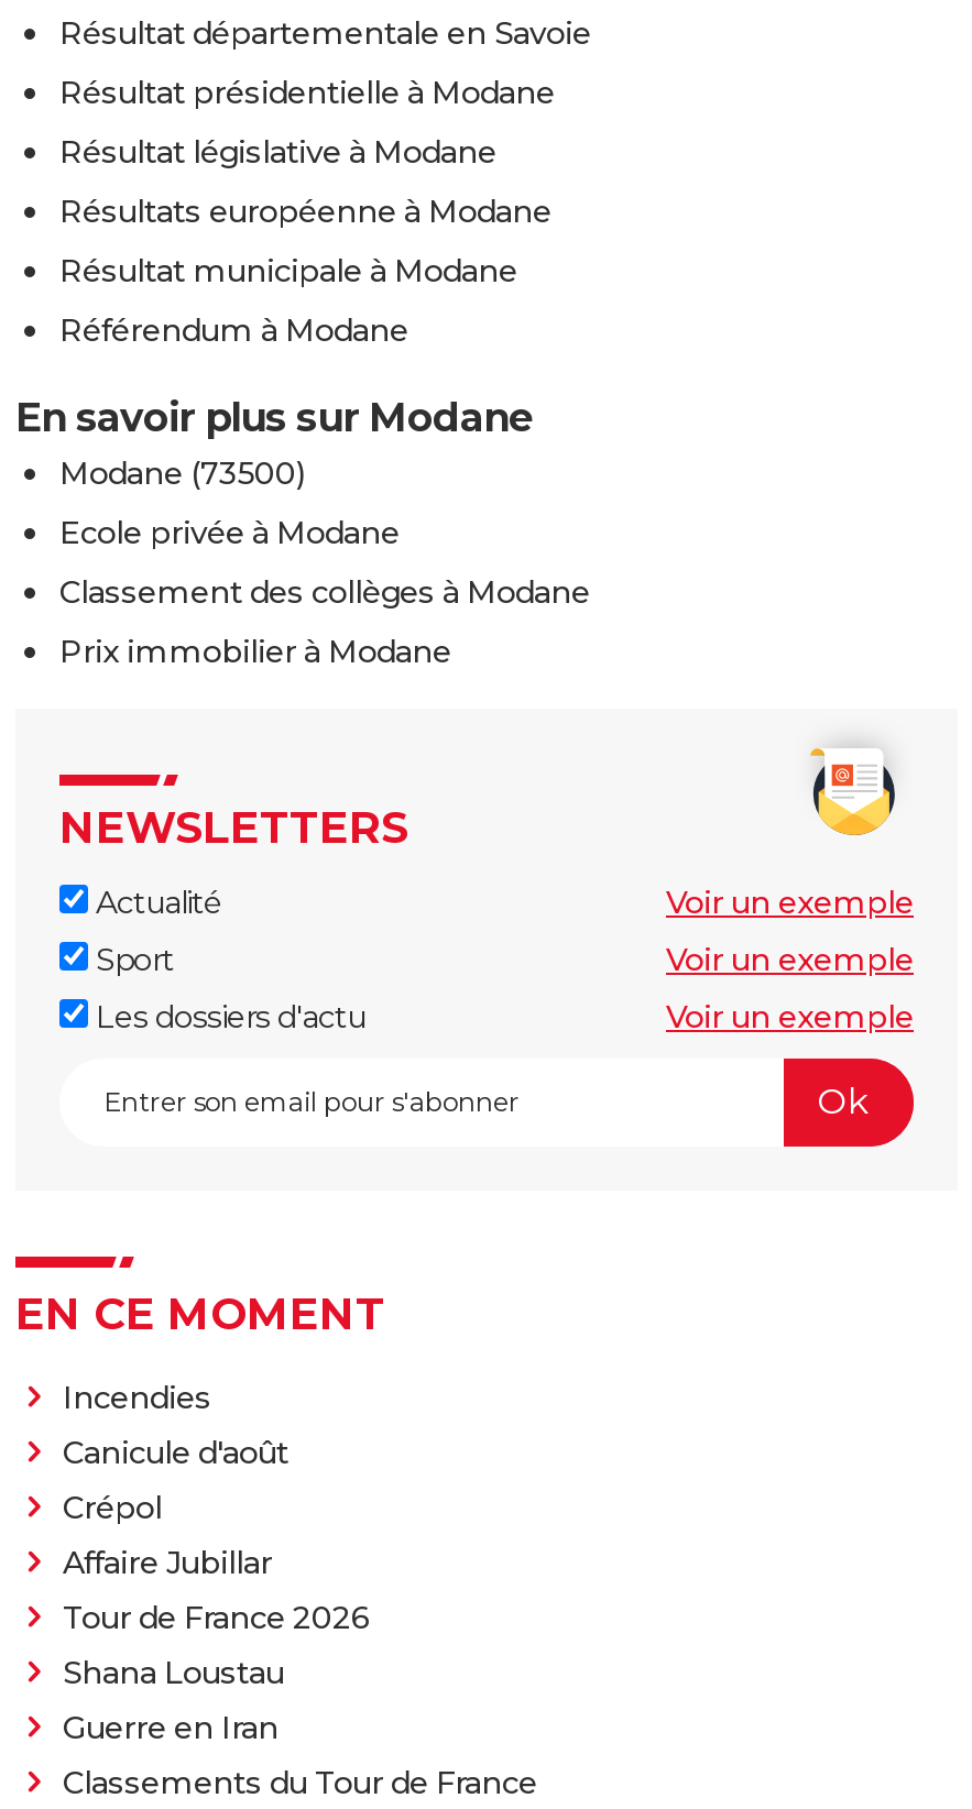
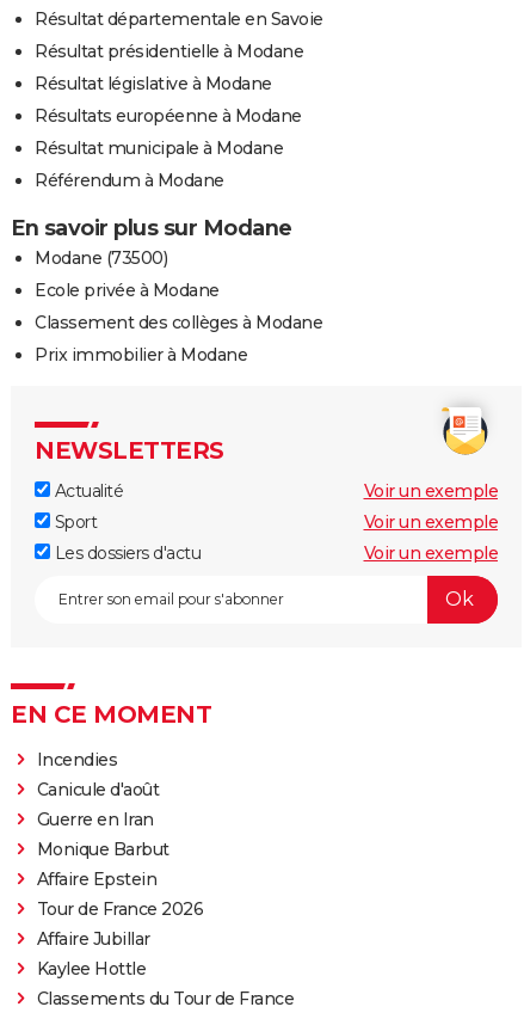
[63,1487,284,1691] Crépol | Shana Loustau -> none
moved [63,1542,370,1636] -> [36,898,203,949]: Tour de France 2026 | Affaire Jubillar
moved [63,1707,279,1746] -> [36,808,153,830]: Guerre en Iran
none -> [36,838,169,979] Monique Barbut | Affaire Epstein | Kaylee Hottle

